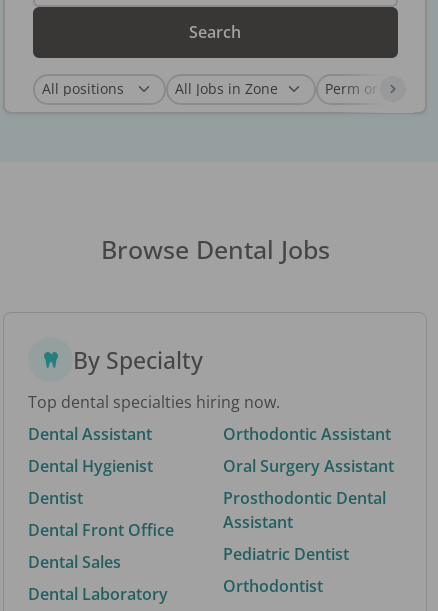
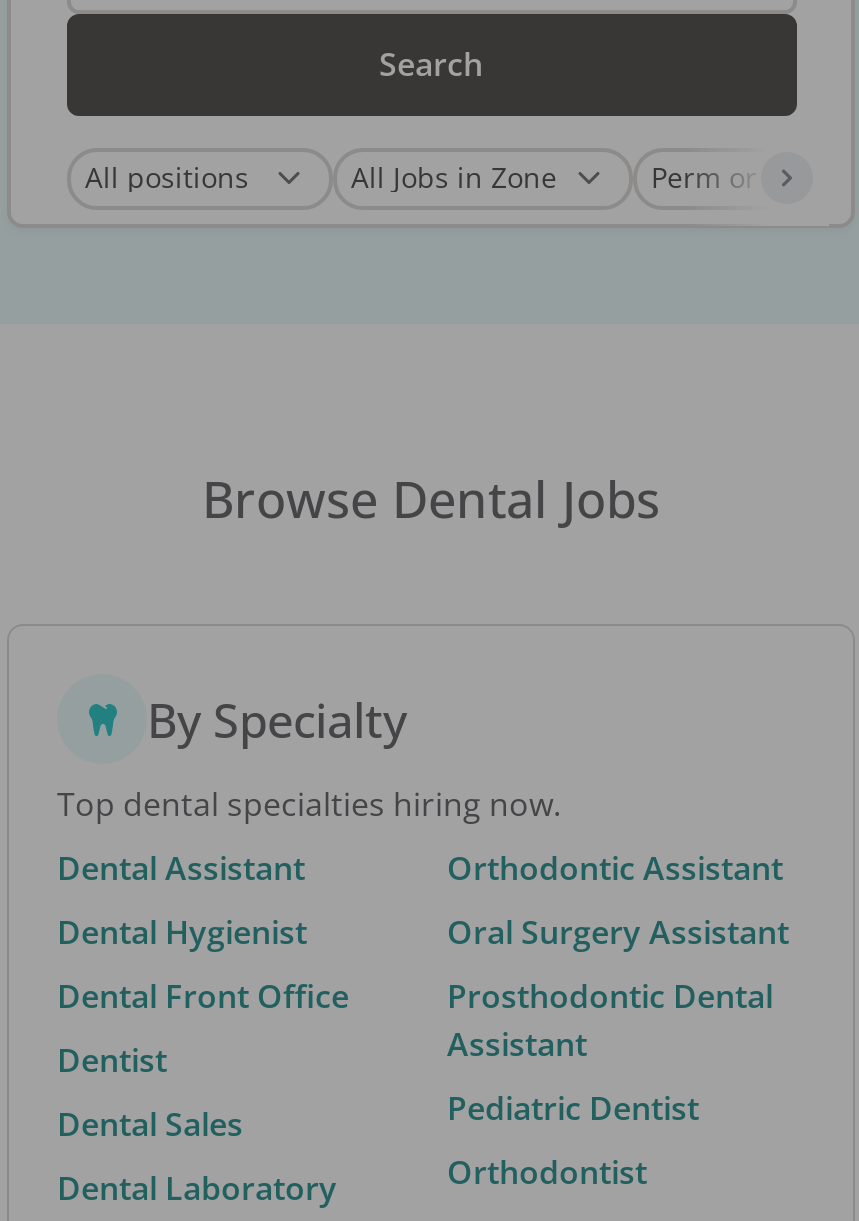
moved [28,487,83,509] -> [57,1039,167,1083]: Dentist
moved [28,519,174,541] -> [57,975,349,1019]: Dental Front Office

